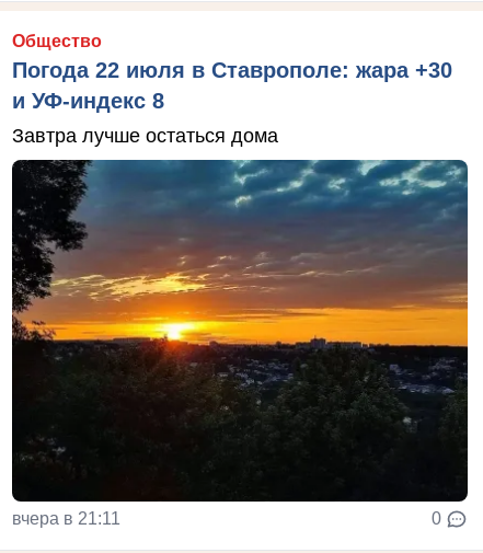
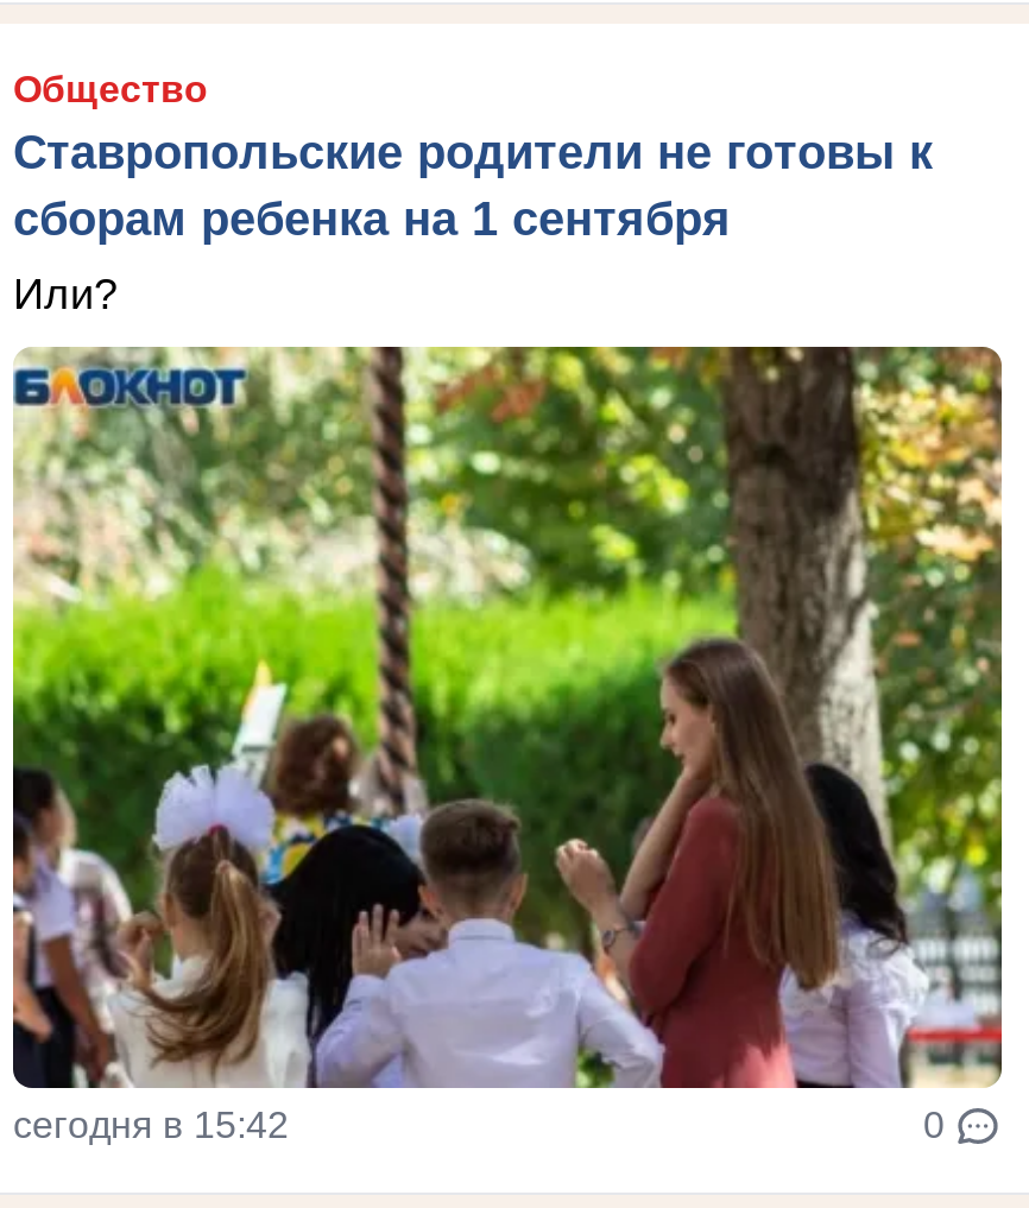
[12,58,452,113] Погода 22 июля в Ставрополе: жара +30 | и УФ-индекс 8 -> [13,126,933,244] Ставропольские родители не готовы к | сборам ребенка на 1 сентября
[12,125,278,147] Завтра лучше остаться дома -> [13,271,118,318] Или?
[11,159,469,528] [image] | вчера в 21:11 -> [11,344,1004,1145] [image] | сегодня в 15:42

